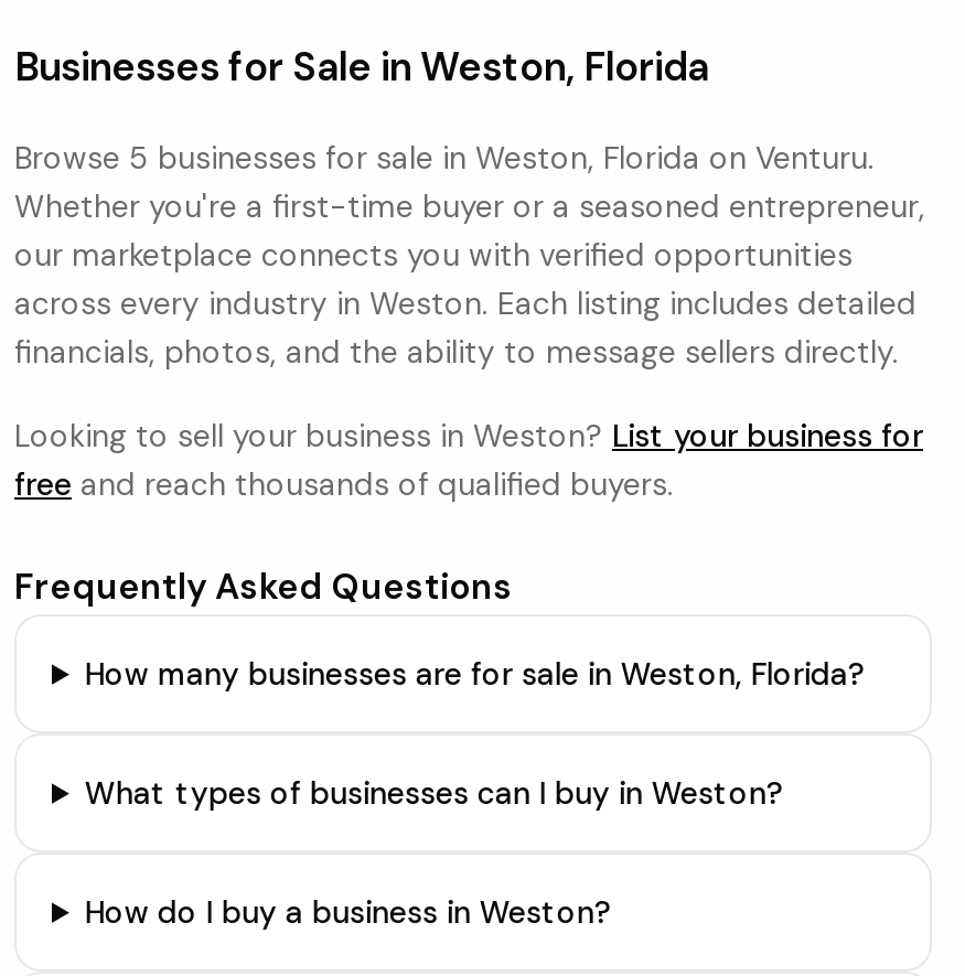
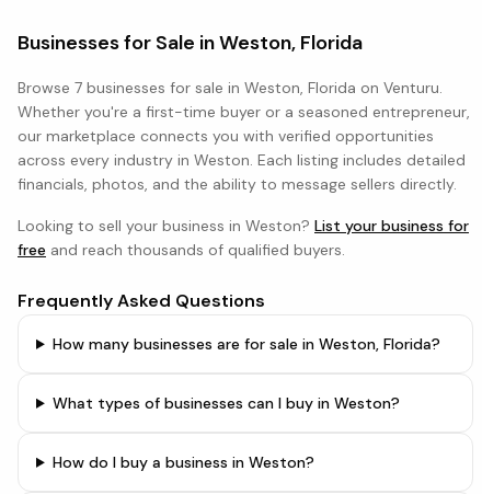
[14,138,875,177] Browse 5 businesses for sale in Weston, Florida on Venturu. -> [18,78,443,97] Browse 7 businesses for sale in Weston, Florida on Venturu.

